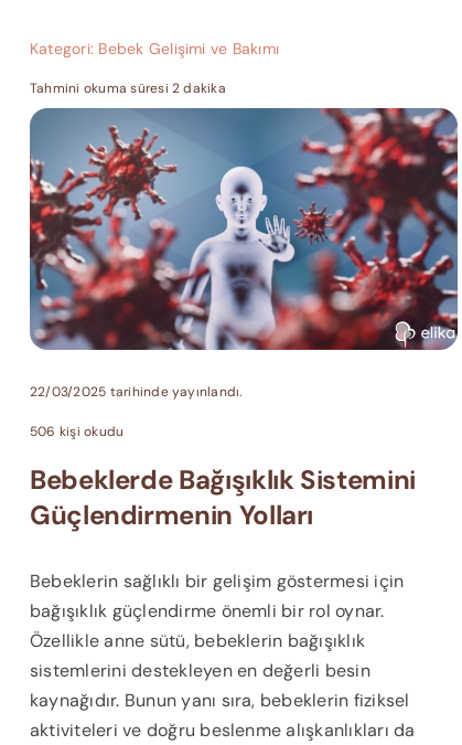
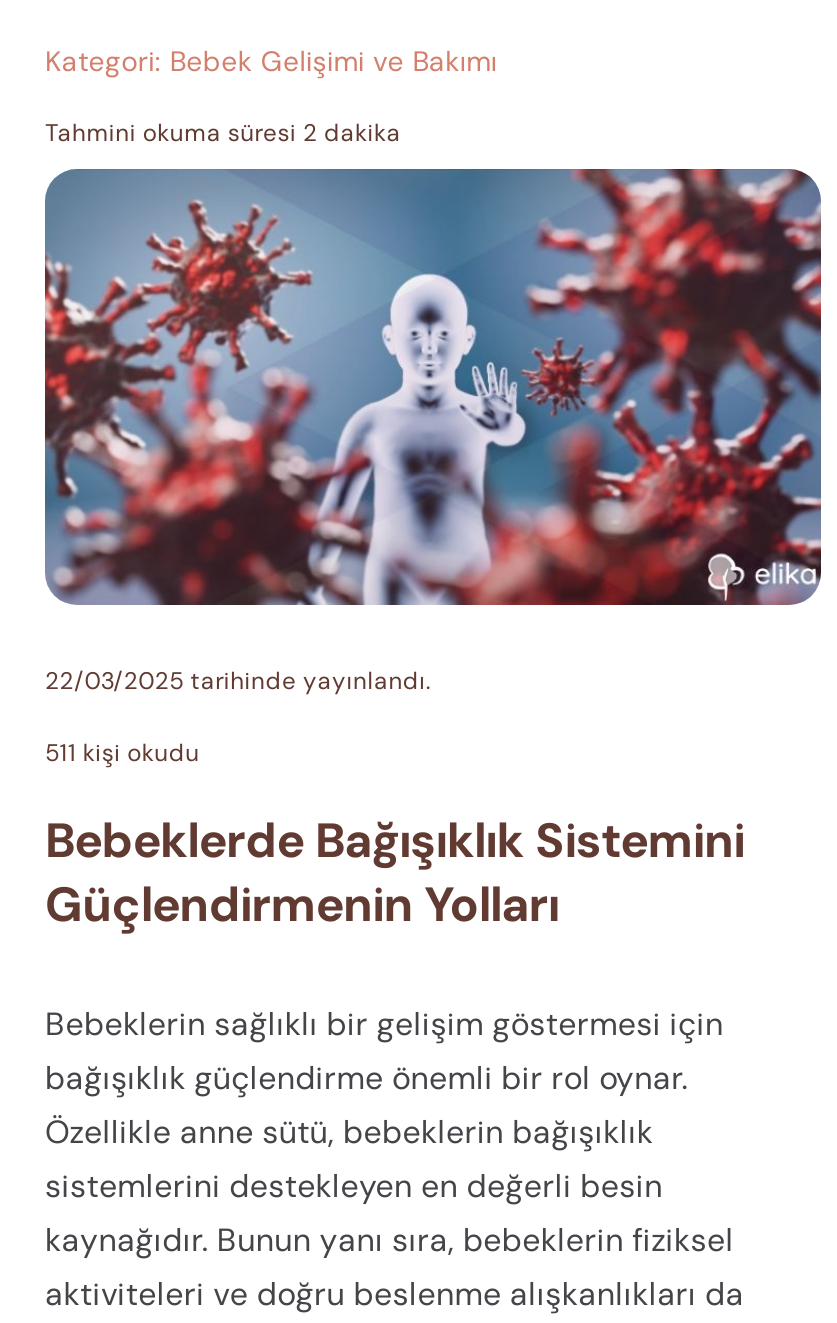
[30,422,124,440] 506 kişi okudu -> [45,738,200,770] 511 kişi okudu

